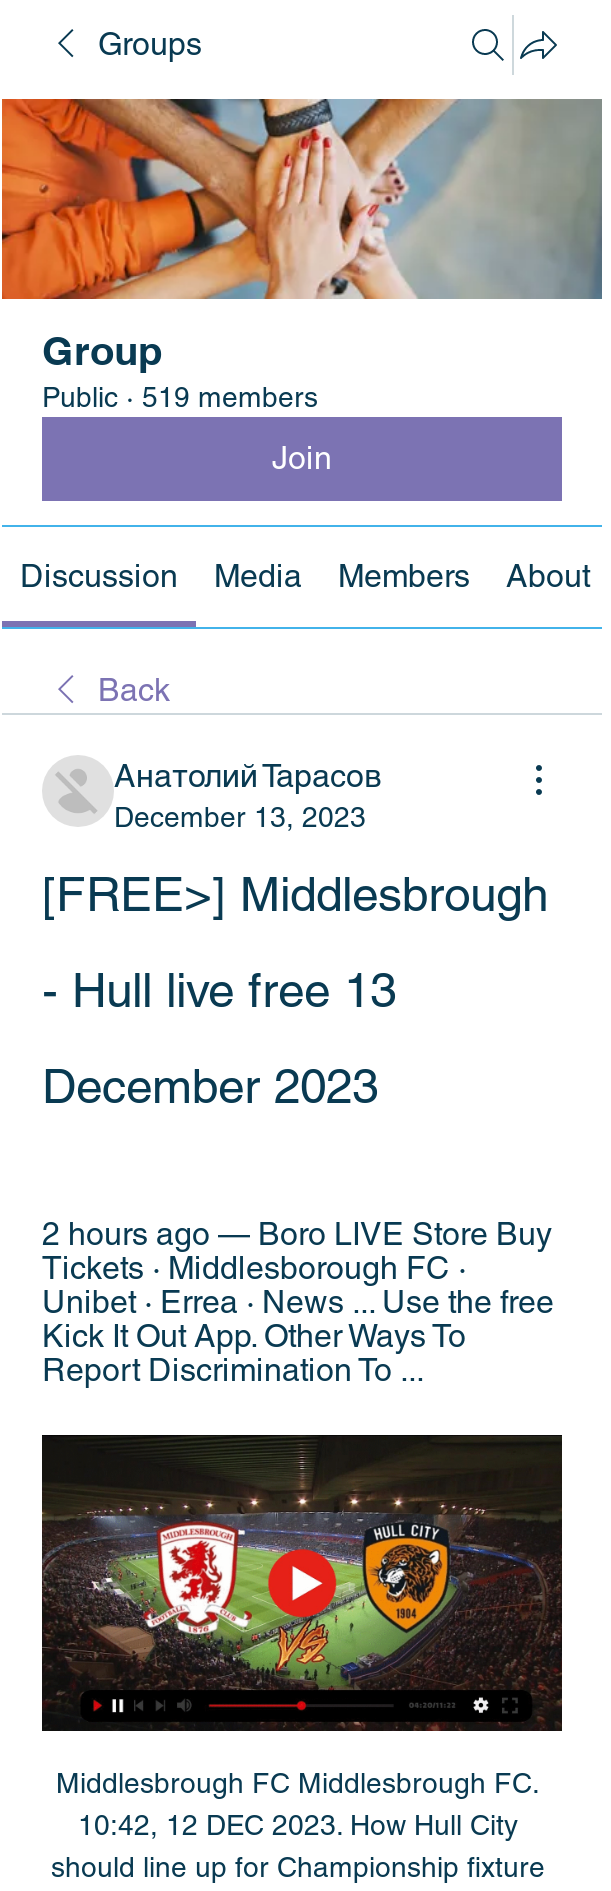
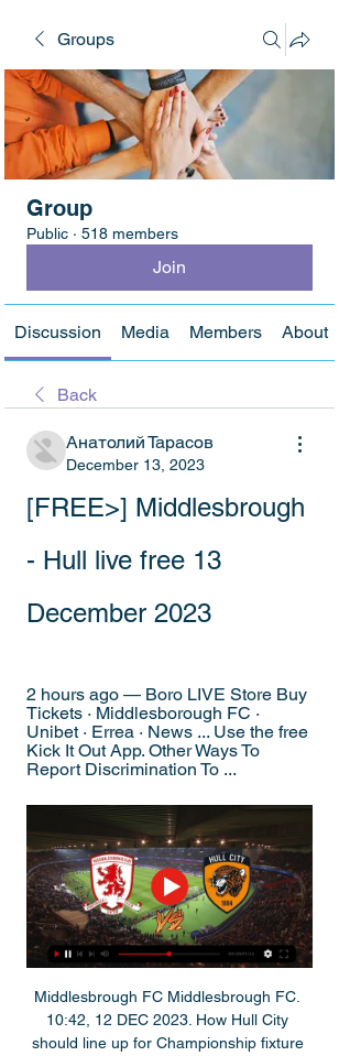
[42,380,318,412] Public · 519 members -> [26,224,178,242] Public · 518 members

